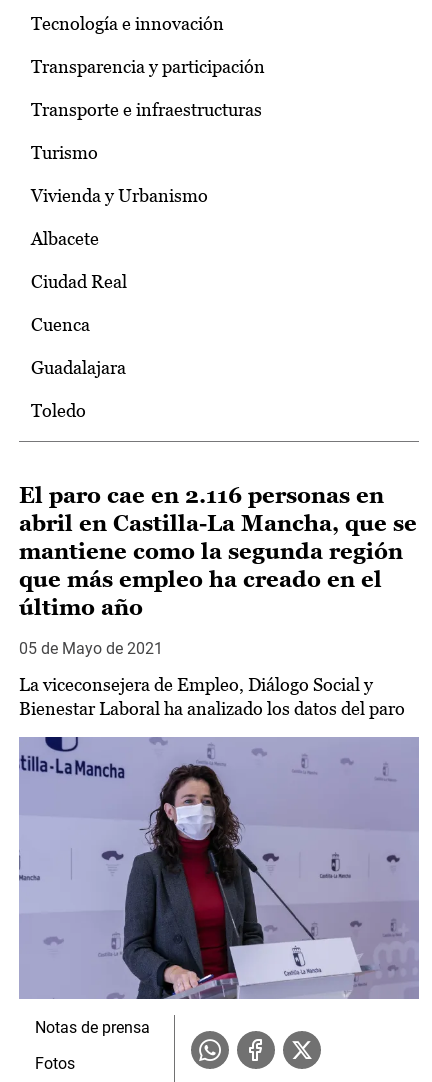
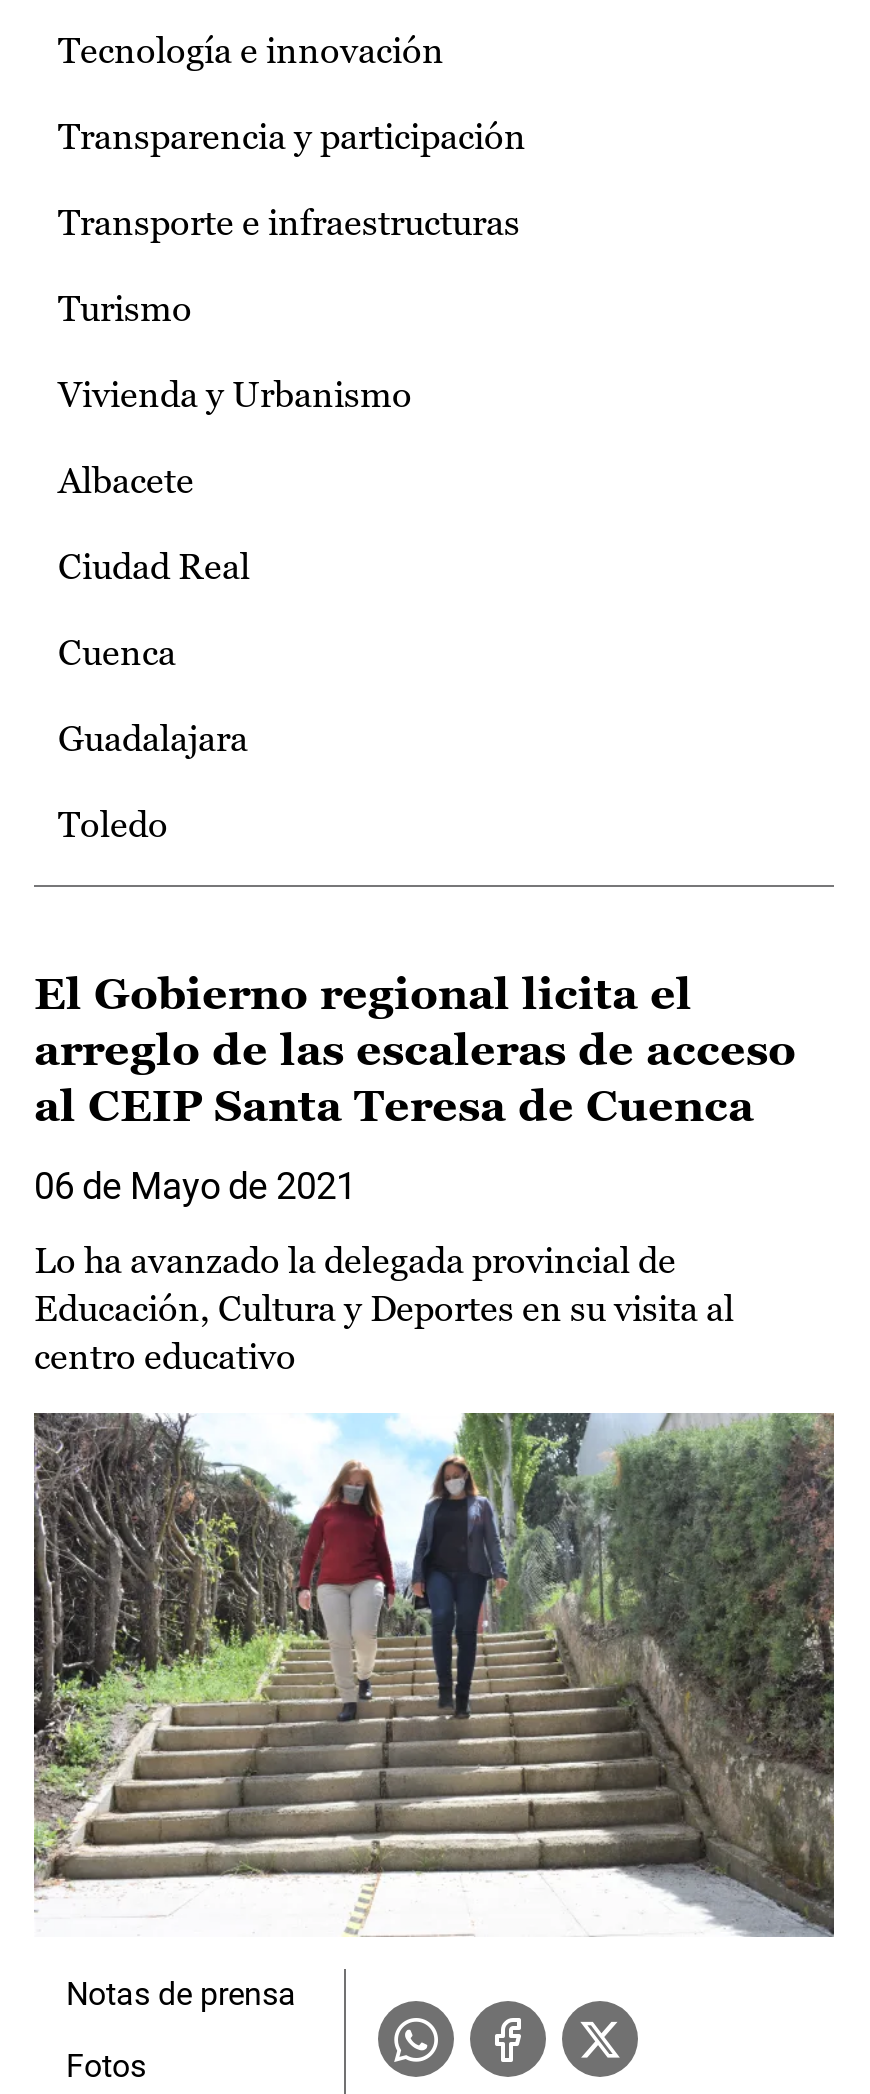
[19,483,417,620] El paro cae en 2.116 personas en | abril en Castilla-La Mancha, que se | mantiene como la segunda región | que más empleo ha creado en el | último año -> [34,969,796,1131] El Gobierno regional licita el | arreglo de las escaleras de acceso | al CEIP Santa Teresa de Cuenca
[19,639,163,658] 05 de Mayo de 2021 -> [34,1165,356,1207] 06 de Mayo de 2021
[19,674,405,719] La viceconsejera de Empleo, Diálogo Social y | Bienestar Laboral ha analizado los datos del paro -> [34,1239,734,1377] Lo ha avanzado la delegada provincial de | Educación, Cultura y Deportes en su visita al | centro educativo
[19,736,419,1000] [image] -> [32,1457,836,1937] [image]

